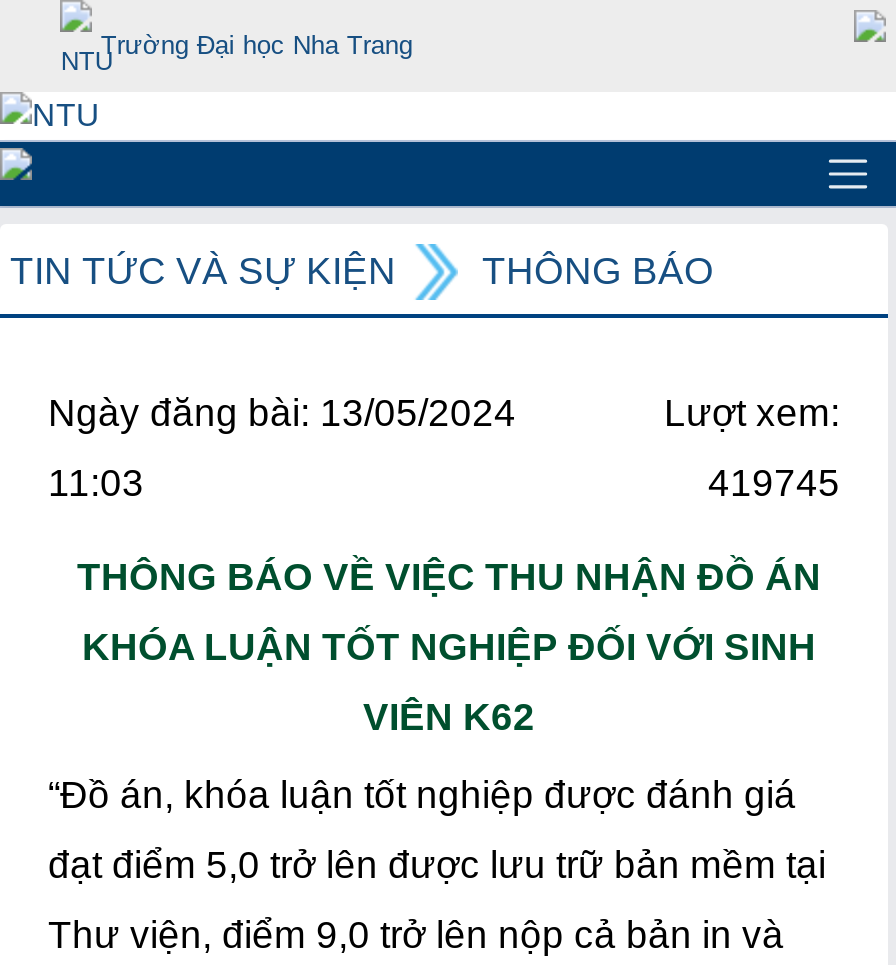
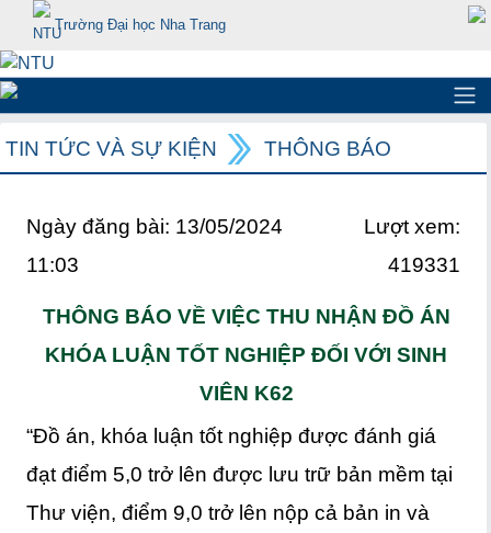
[708,462,840,504] 419745 -> [388,253,460,276] 419331

